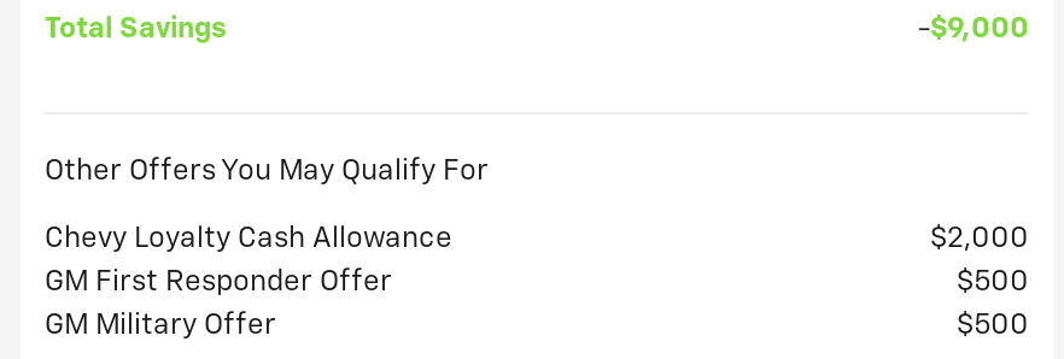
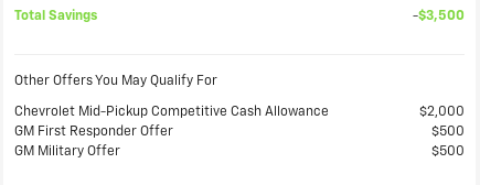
[930,15,1029,44] $9,000 -> [418,9,465,23] $3,500
[45,224,452,253] Chevy Loyalty Cash Allowance -> [14,105,329,118] Chevrolet Mid-Pickup Competitive Cash Allowance

